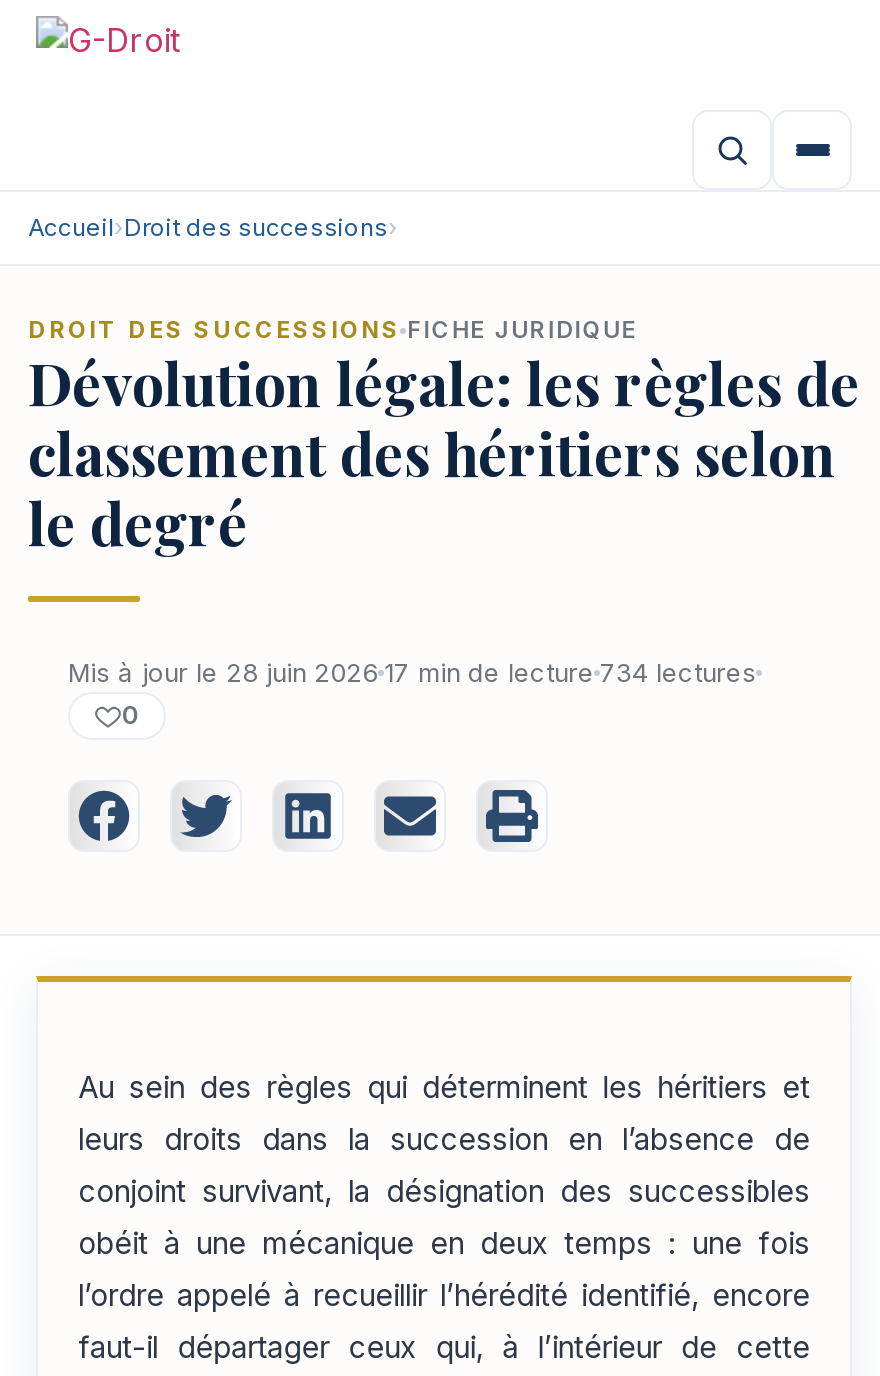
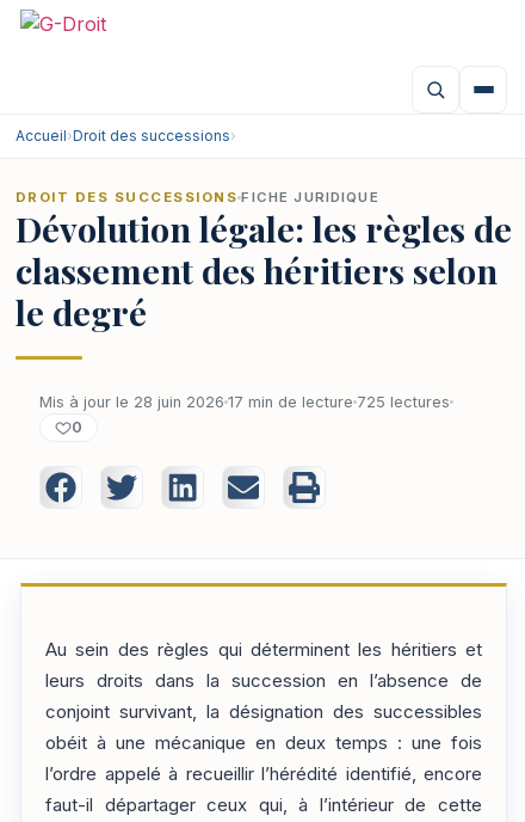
[68,657,756,687] Mis à jour le 28 juin 2026 17 min de lecture 734 lectures -> [39,393,450,411] Mis à jour le 28 juin 2026 17 min de lecture 725 lectures

